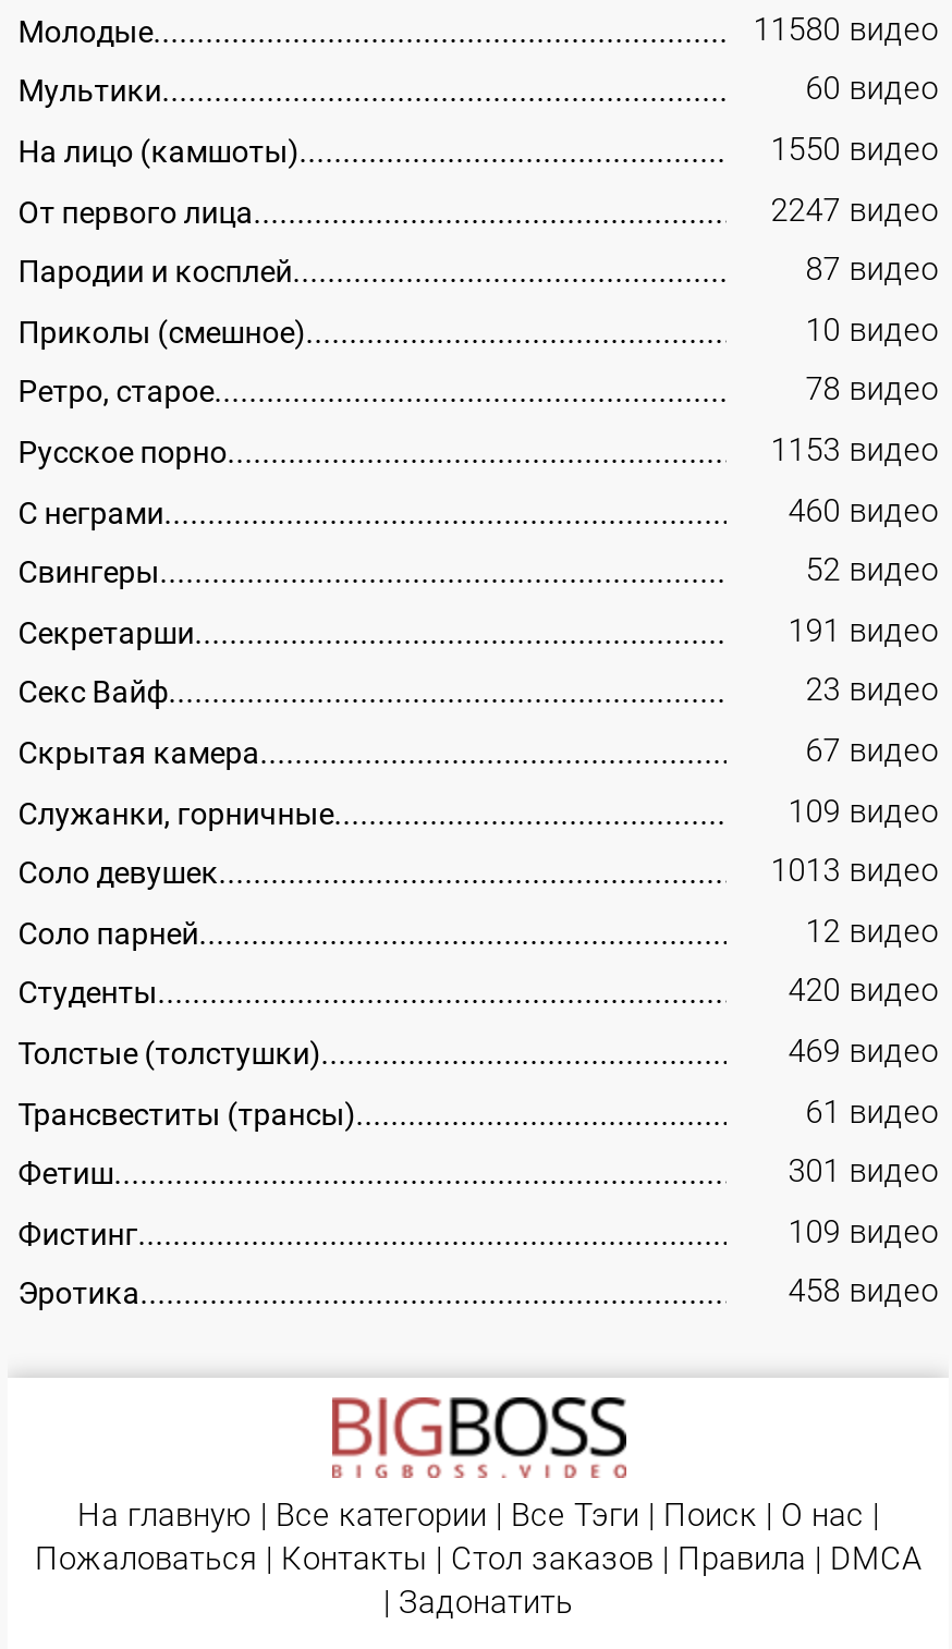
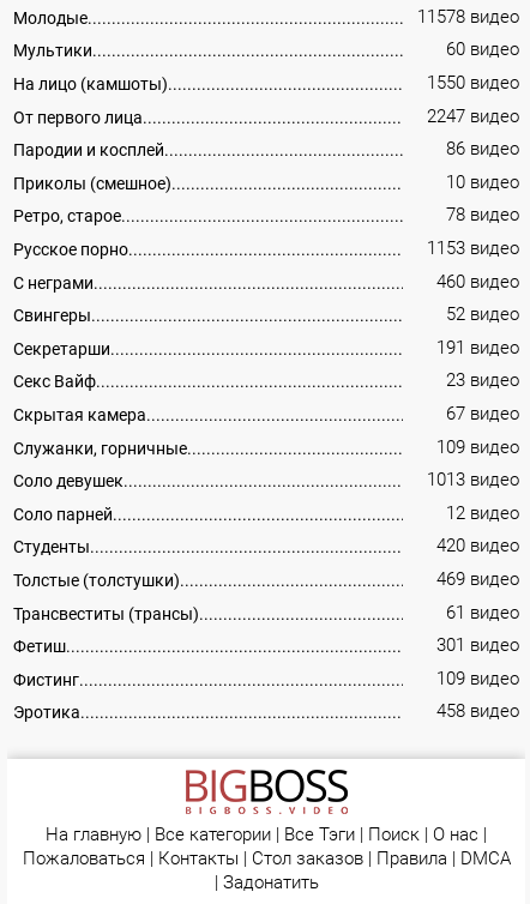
[753,12,938,49] 11580 видео -> [418,7,520,27] 11578 видео
[806,252,938,289] 87 видео -> [446,139,520,160] 86 видео

